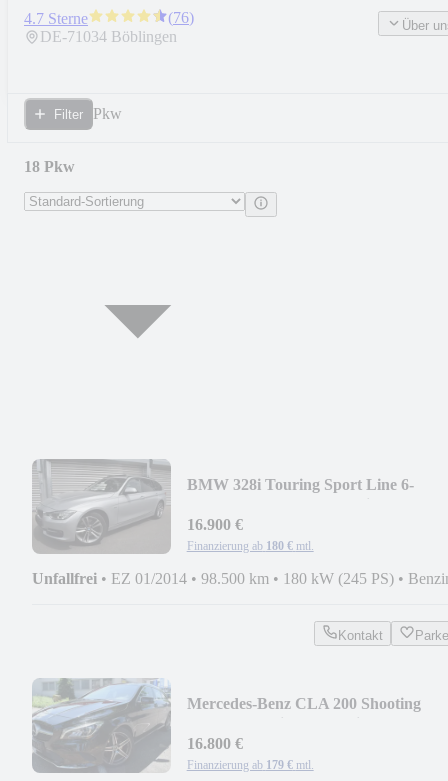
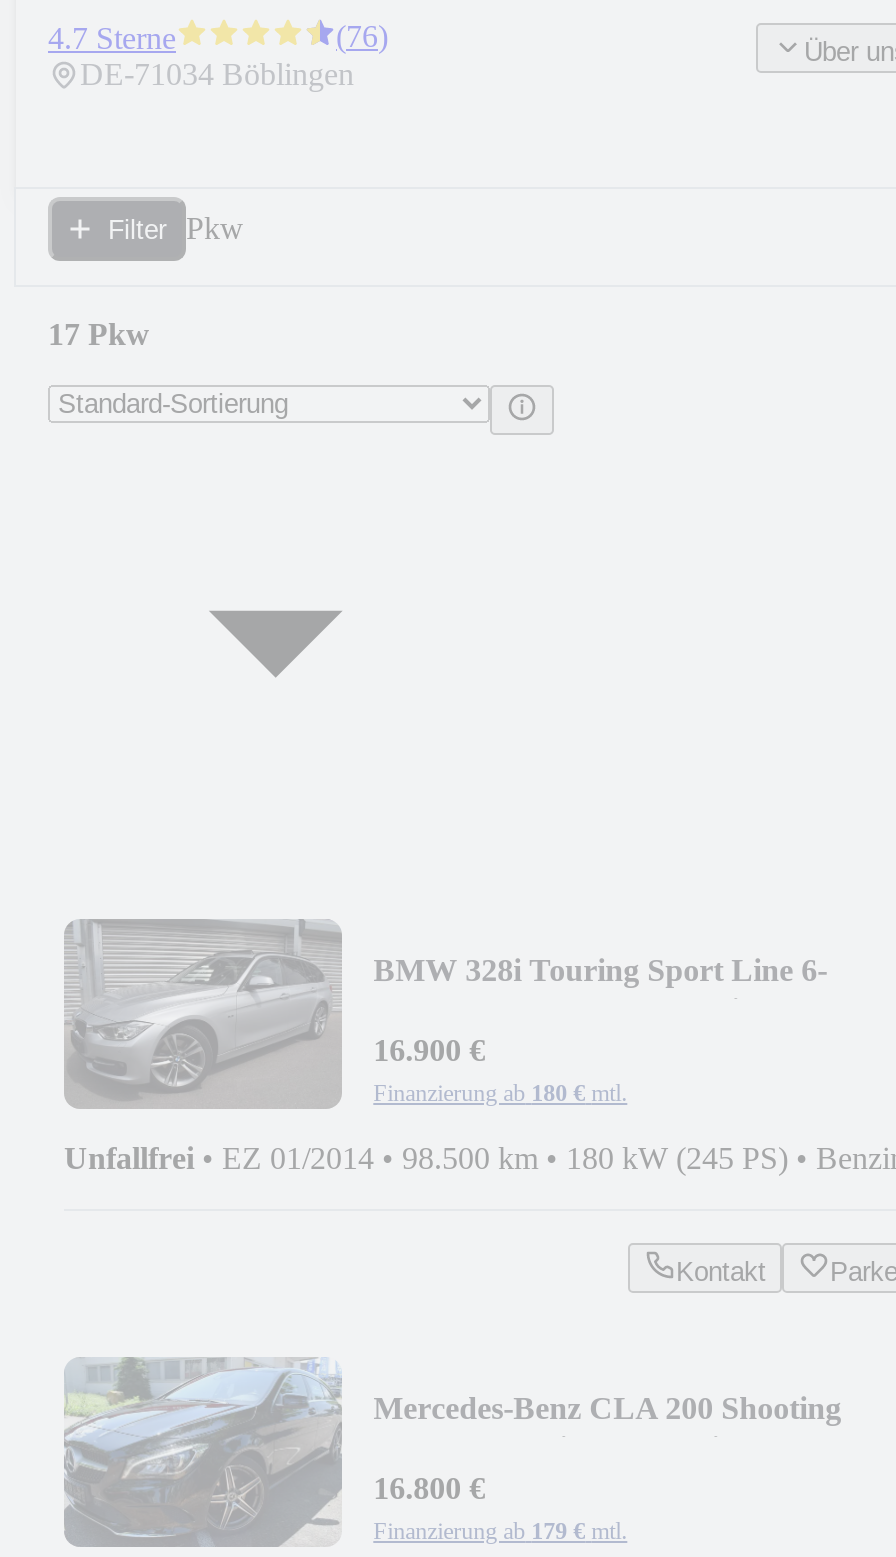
[24,158,75,175] 18 Pkw -> [48,317,150,351] 17 Pkw

